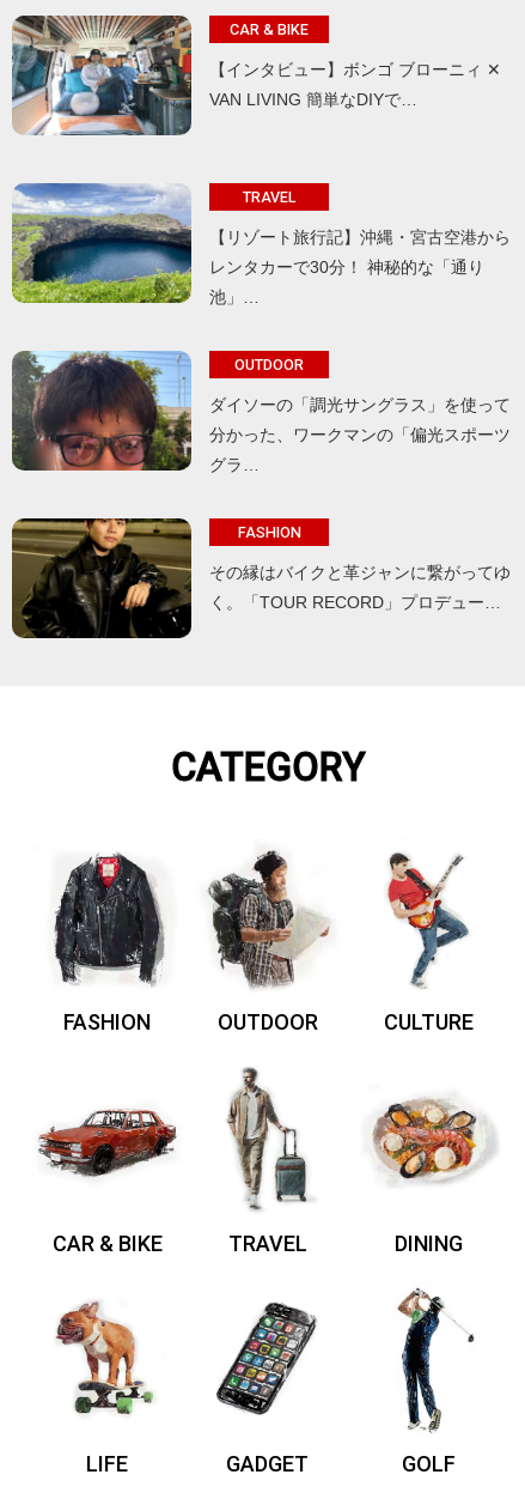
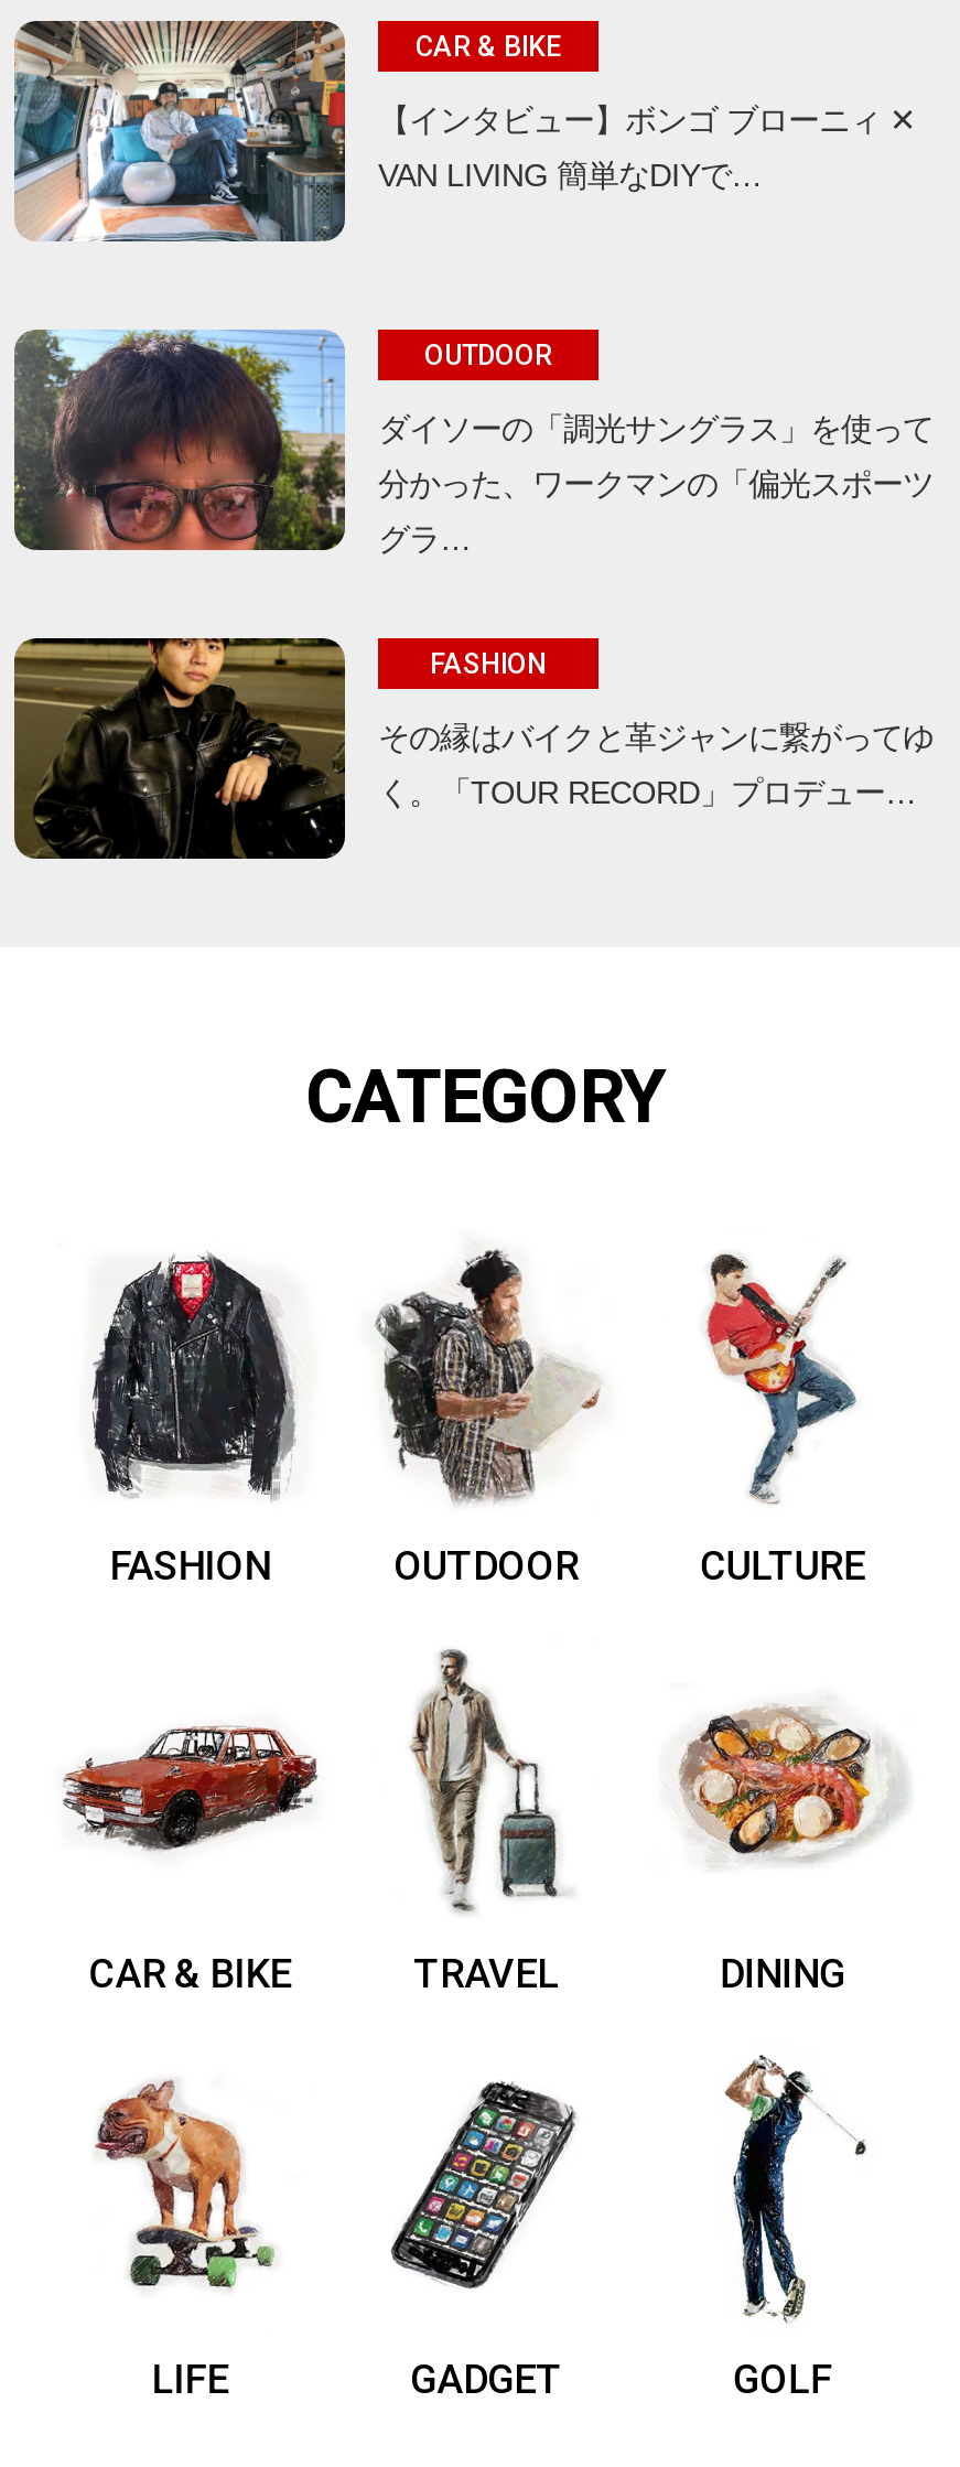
[12,182,511,307] [image] | TRAVEL | 【リゾート旅行記】沖縄・宮古空港から | レンタカーで30分！ 神秘的な「通り | 池」… -> none

